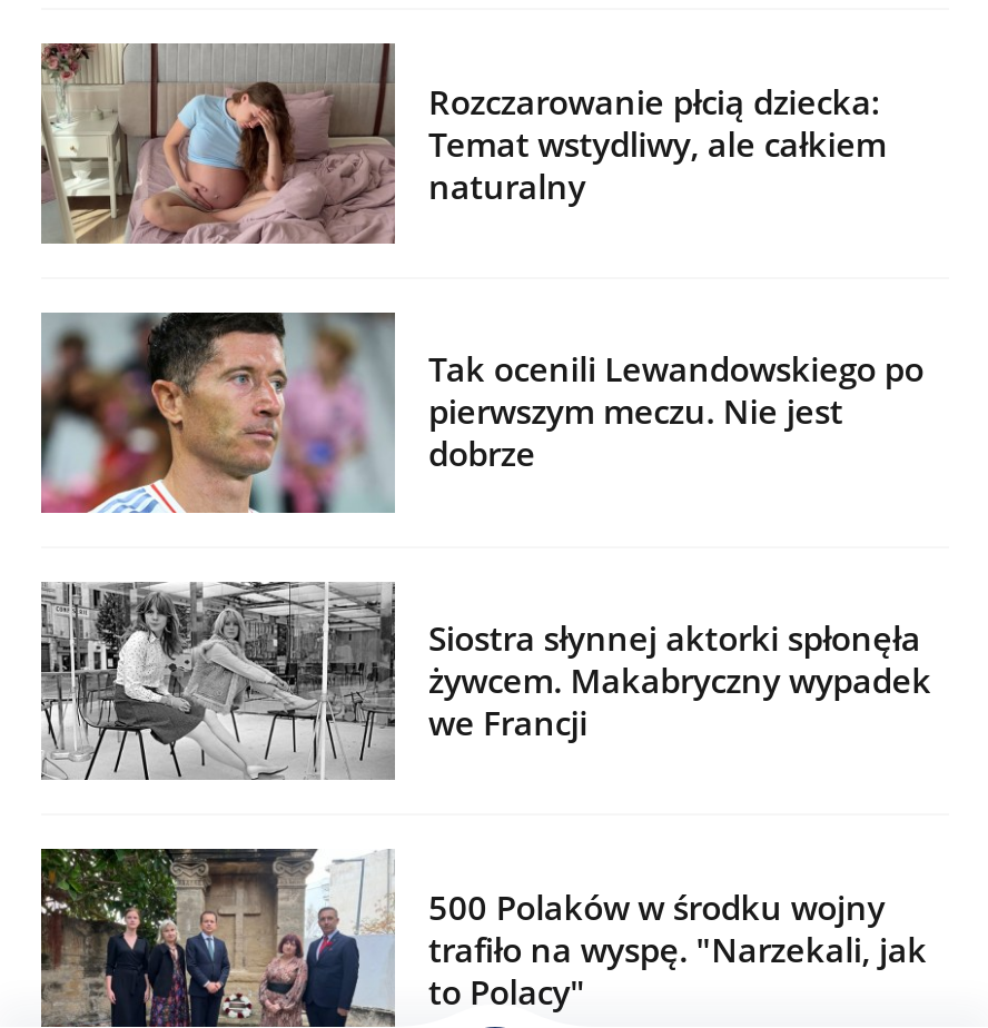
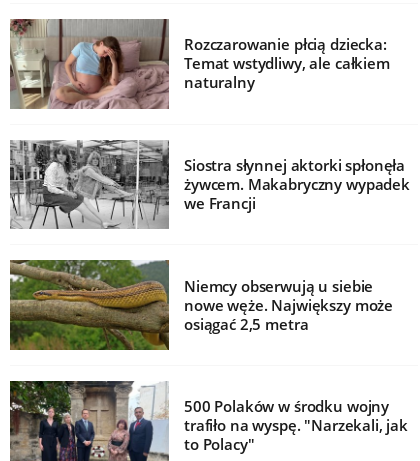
[41,312,924,514] [image] | Tak ocenili Lewandowskiego po | pierwszym meczu. Nie jest | dobrze -> none
moved [428,615,931,745] -> [184,155,410,213]: Siostra słynnej aktorki spłonęła | żywcem. Makabryczny wypadek | we Francji
none -> [10,259,393,351] [image] | Niemcy obserwują u siebie | nowe węże. Największy może | osiągać 2,5 metra

